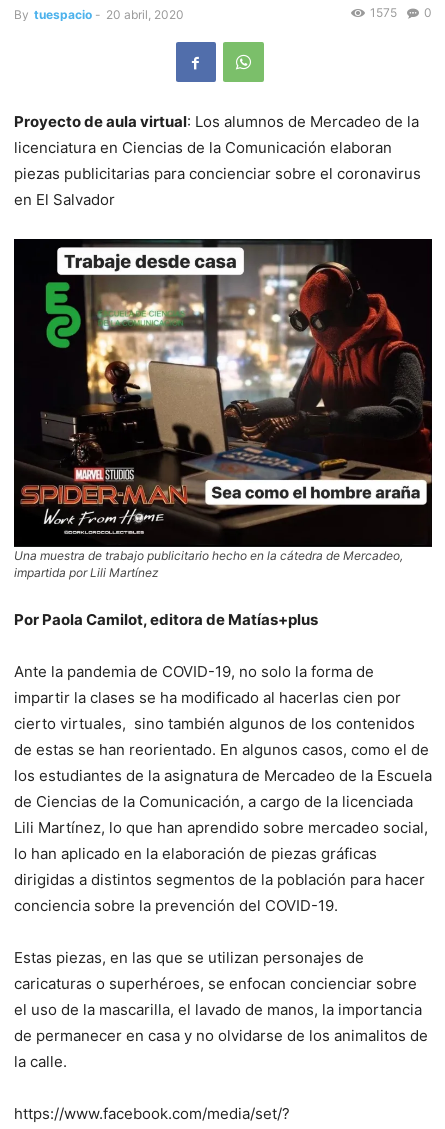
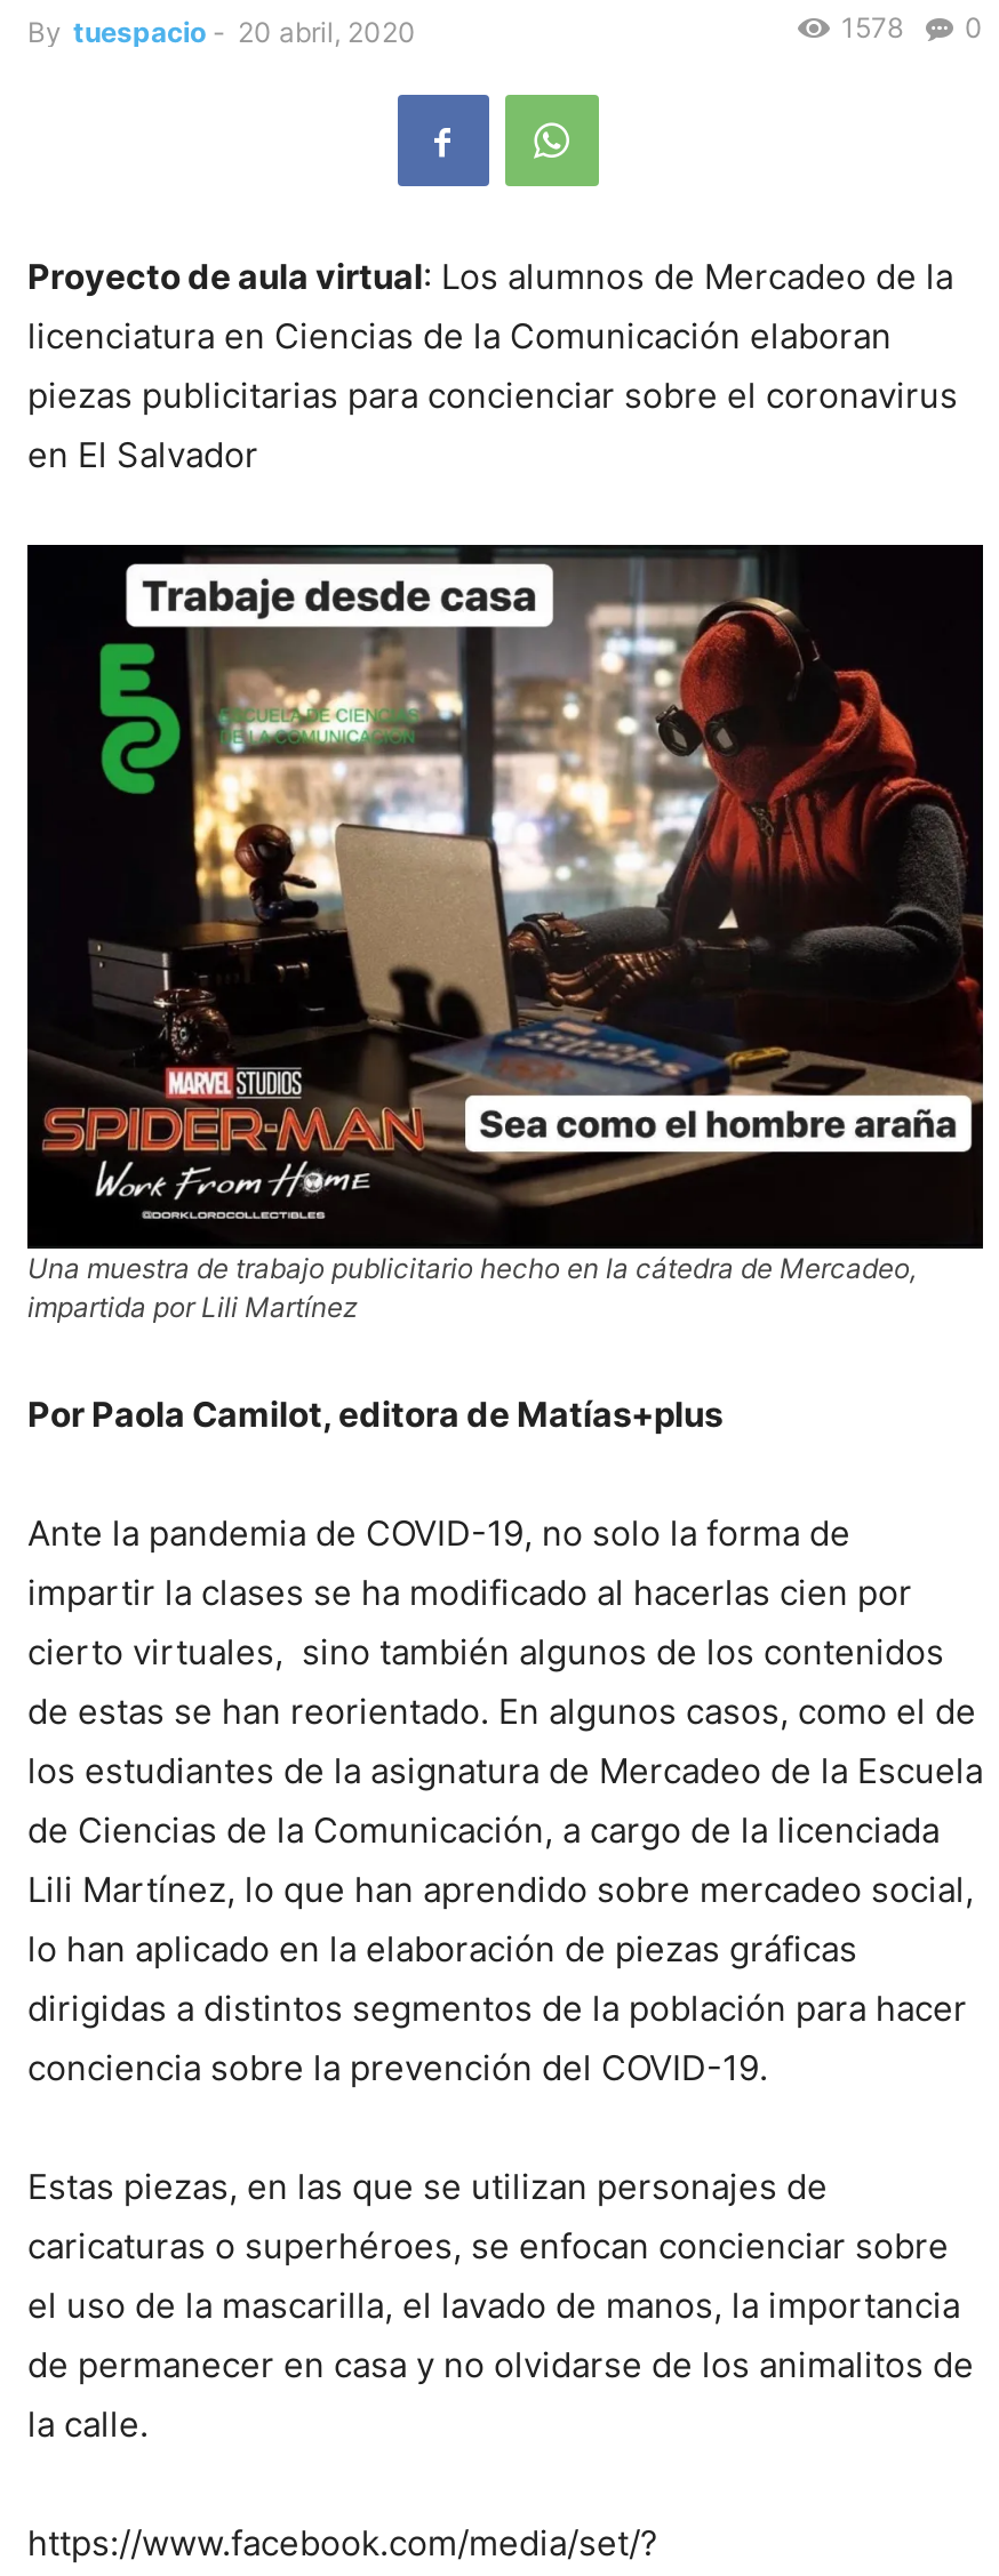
[370,5,432,20] 1575 0 -> [841,10,983,45] 1578 0

